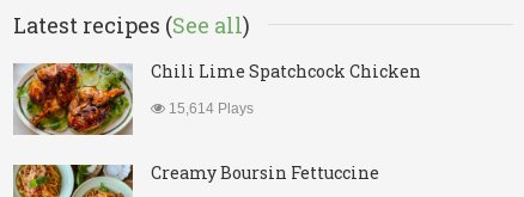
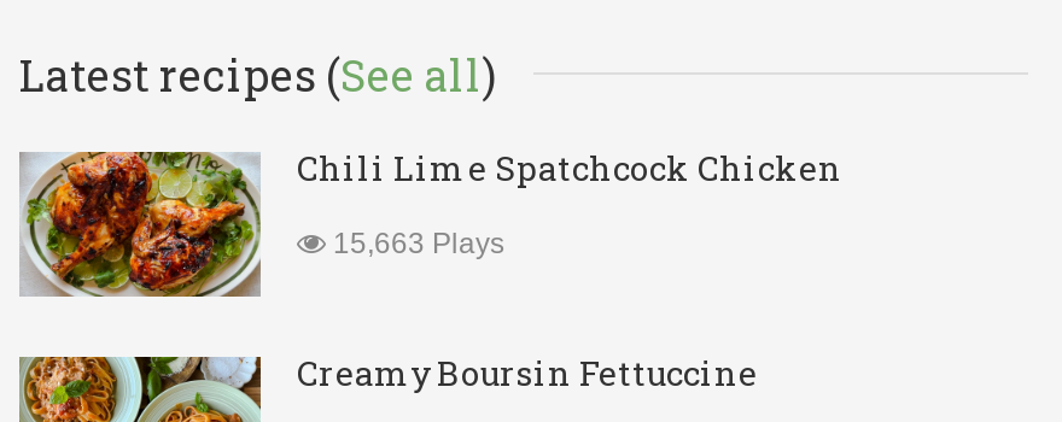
[165,101,254,117] 15,614 Plays -> [326,228,504,261] 15,663 Plays

